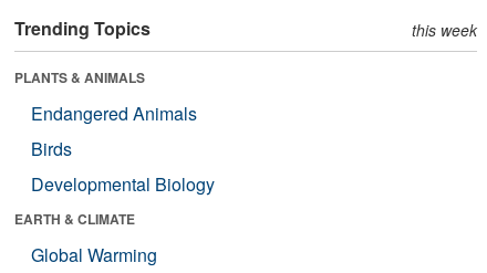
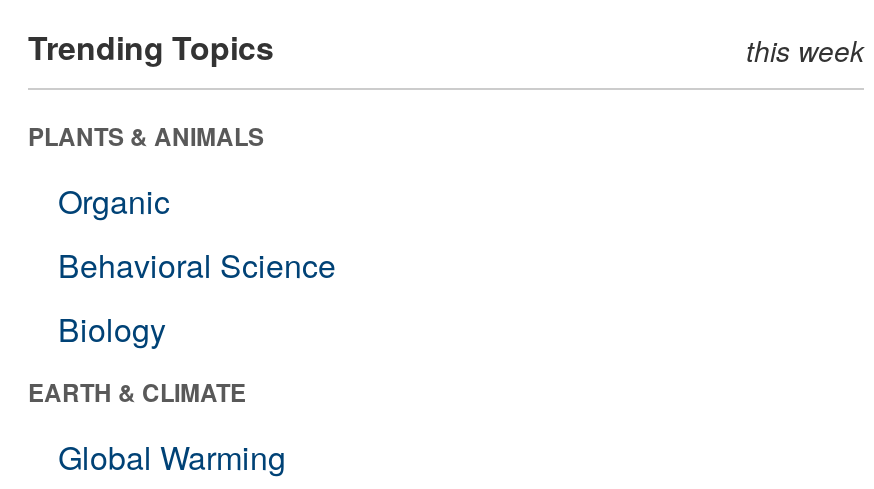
[31,101,215,197] Endangered Animals | Birds | Developmental Biology -> [58,177,336,351] Organic | Behavioral Science | Biology

